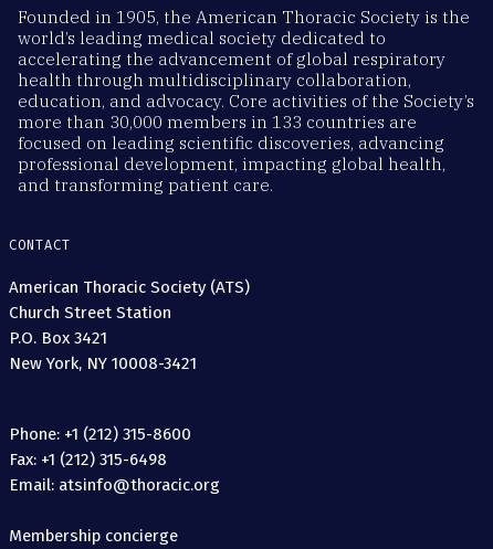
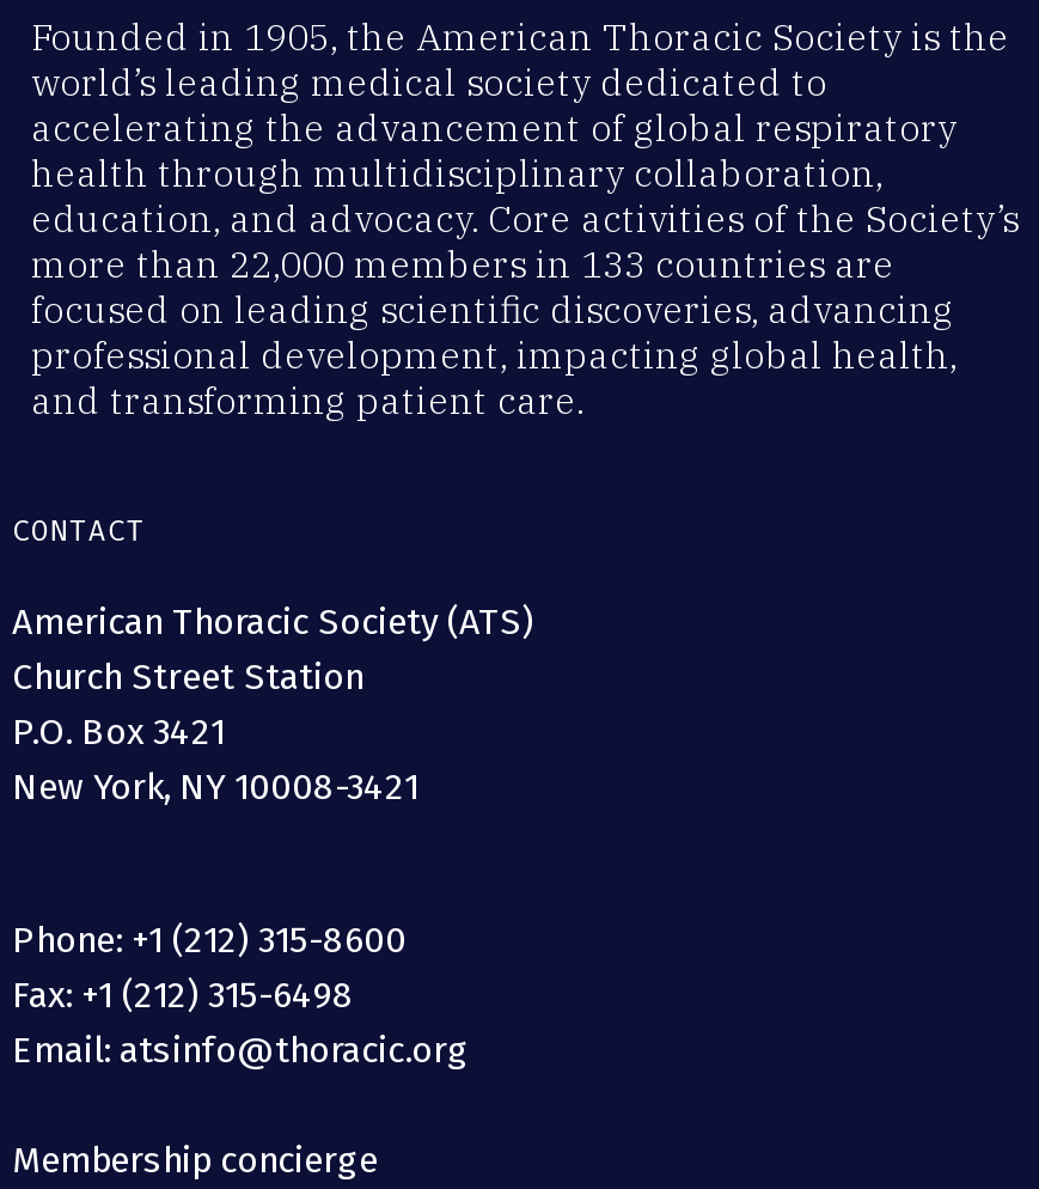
[18,110,417,132] more than 30,000 members in 133 countries are -> [31,238,894,286] more than 22,000 members in 133 countries are

